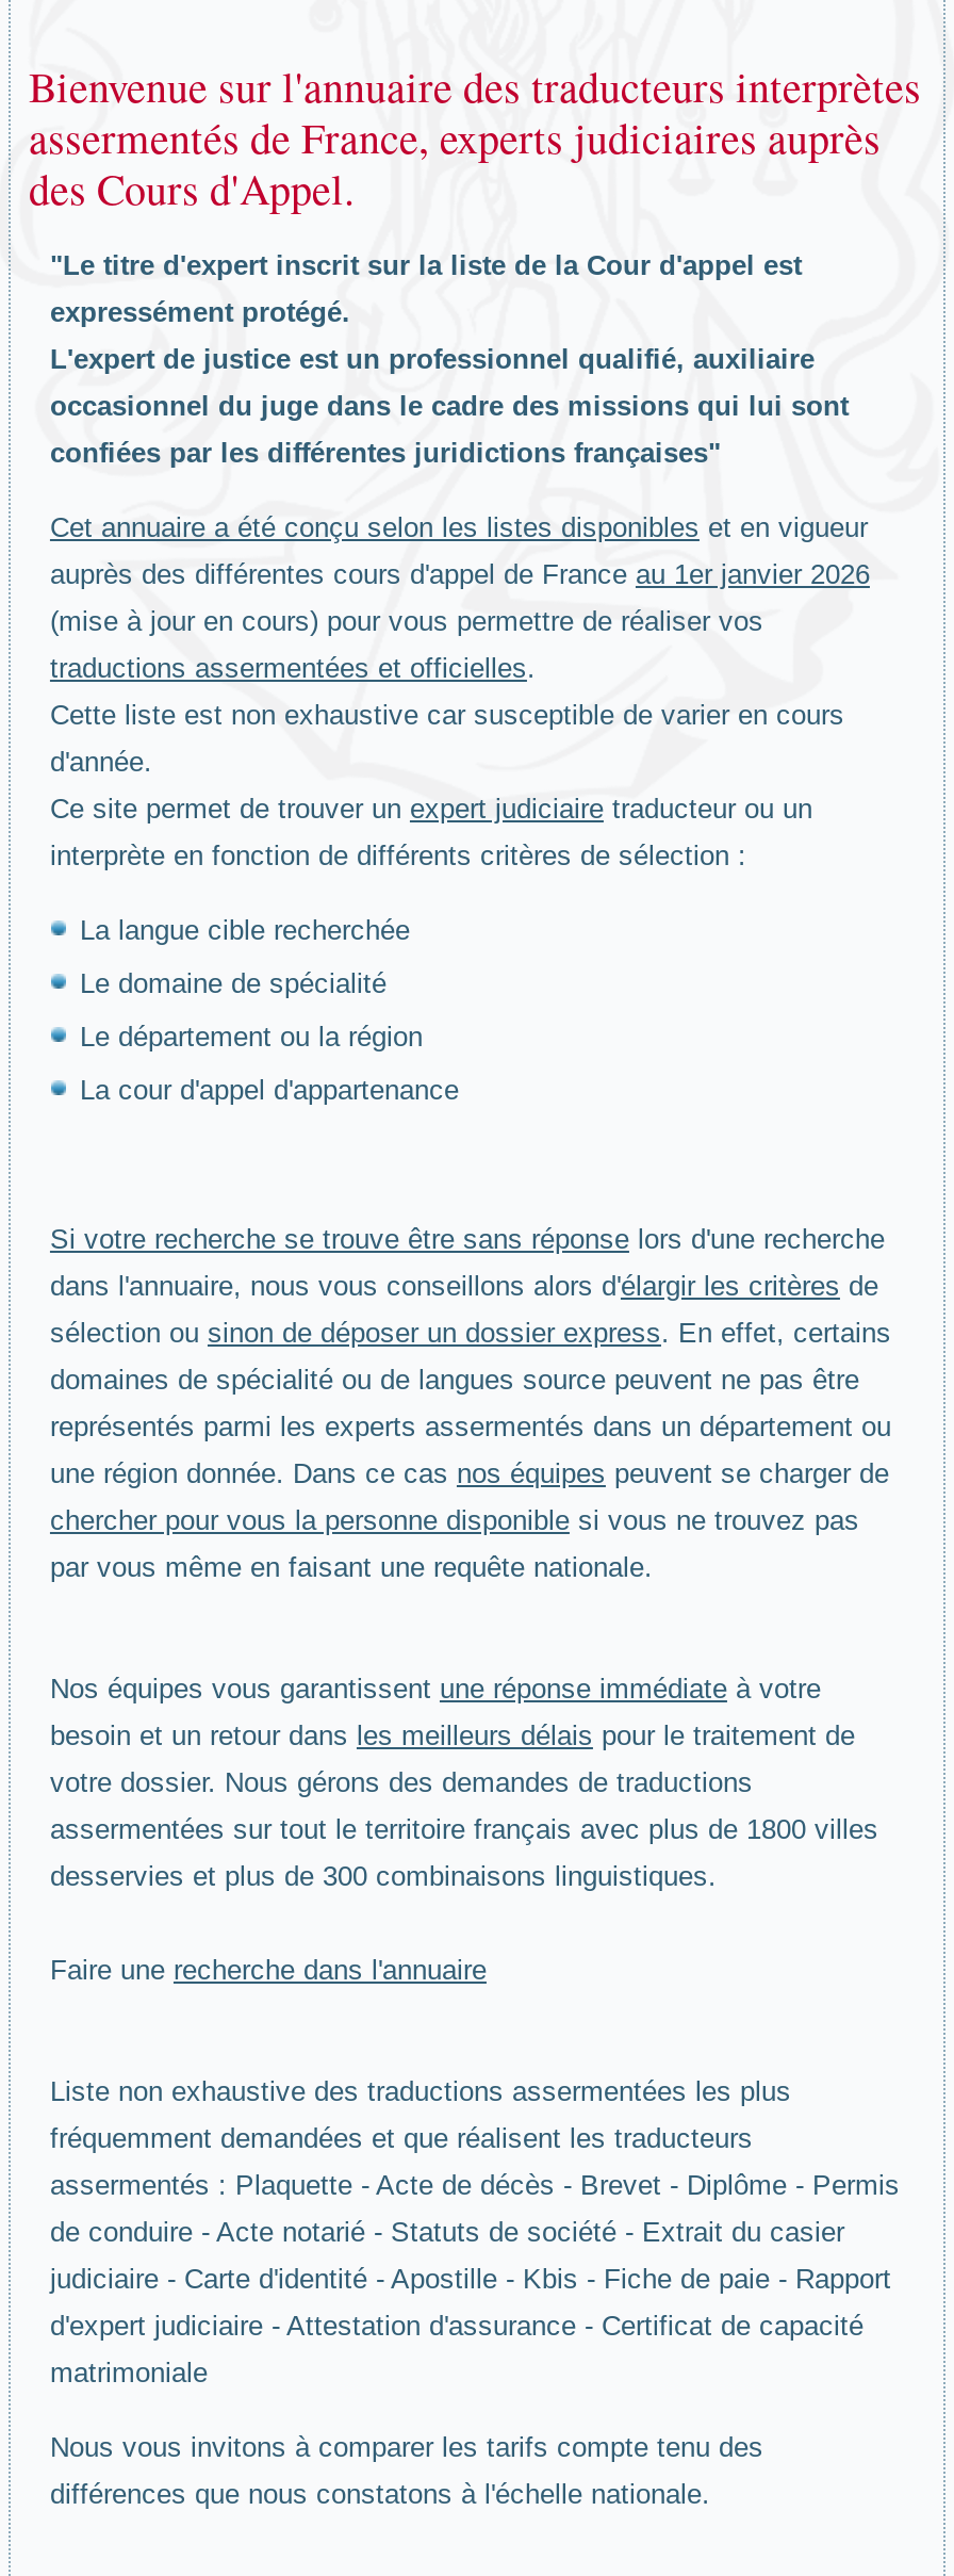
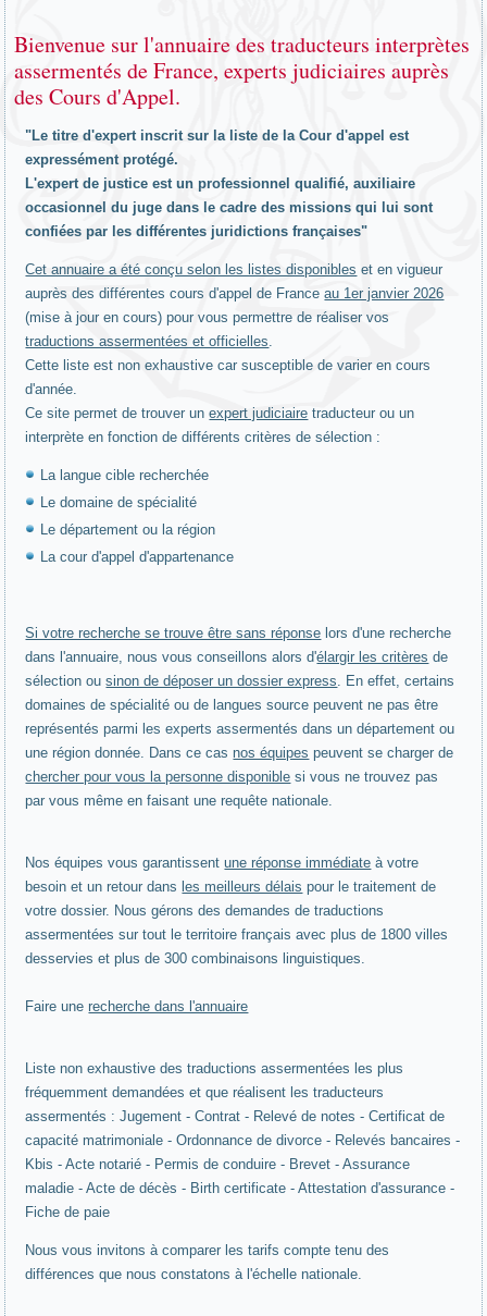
[50,2169,900,2201] assermentés : Plaquette - Acte de décès - Brevet - Diplôme - Permis -> [26,1108,445,1124] assermentés : Jugement - Contrat - Relevé de notes - Certificat de
[50,2216,844,2248] de conduire - Acte notarié - Statuts de société - Extrait du casier -> [26,1132,460,1148] capacité matrimoniale - Ordonnance de divorce - Relevés bancaires -
[50,2263,891,2295] judiciaire - Carte d'identité - Apostille - Kbis - Fiche de paie - Rapport -> [26,1156,410,1172] Kbis - Acte notarié - Permis de conduire - Brevet - Assurance
[50,2310,863,2342] d'expert judiciaire - Attestation d'assurance - Certificat de capacité -> [26,1180,455,1196] maladie - Acte de décès - Birth certificate - Attestation d'assurance -
[50,2357,208,2388] matrimoniale -> [26,1204,110,1220] Fiche de paie

